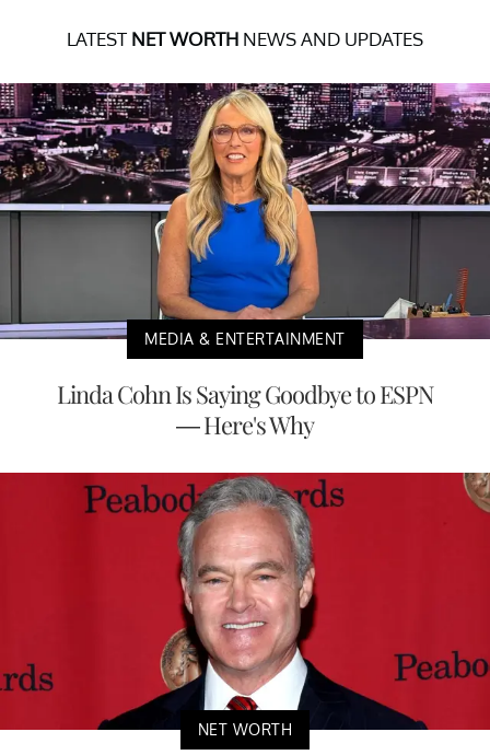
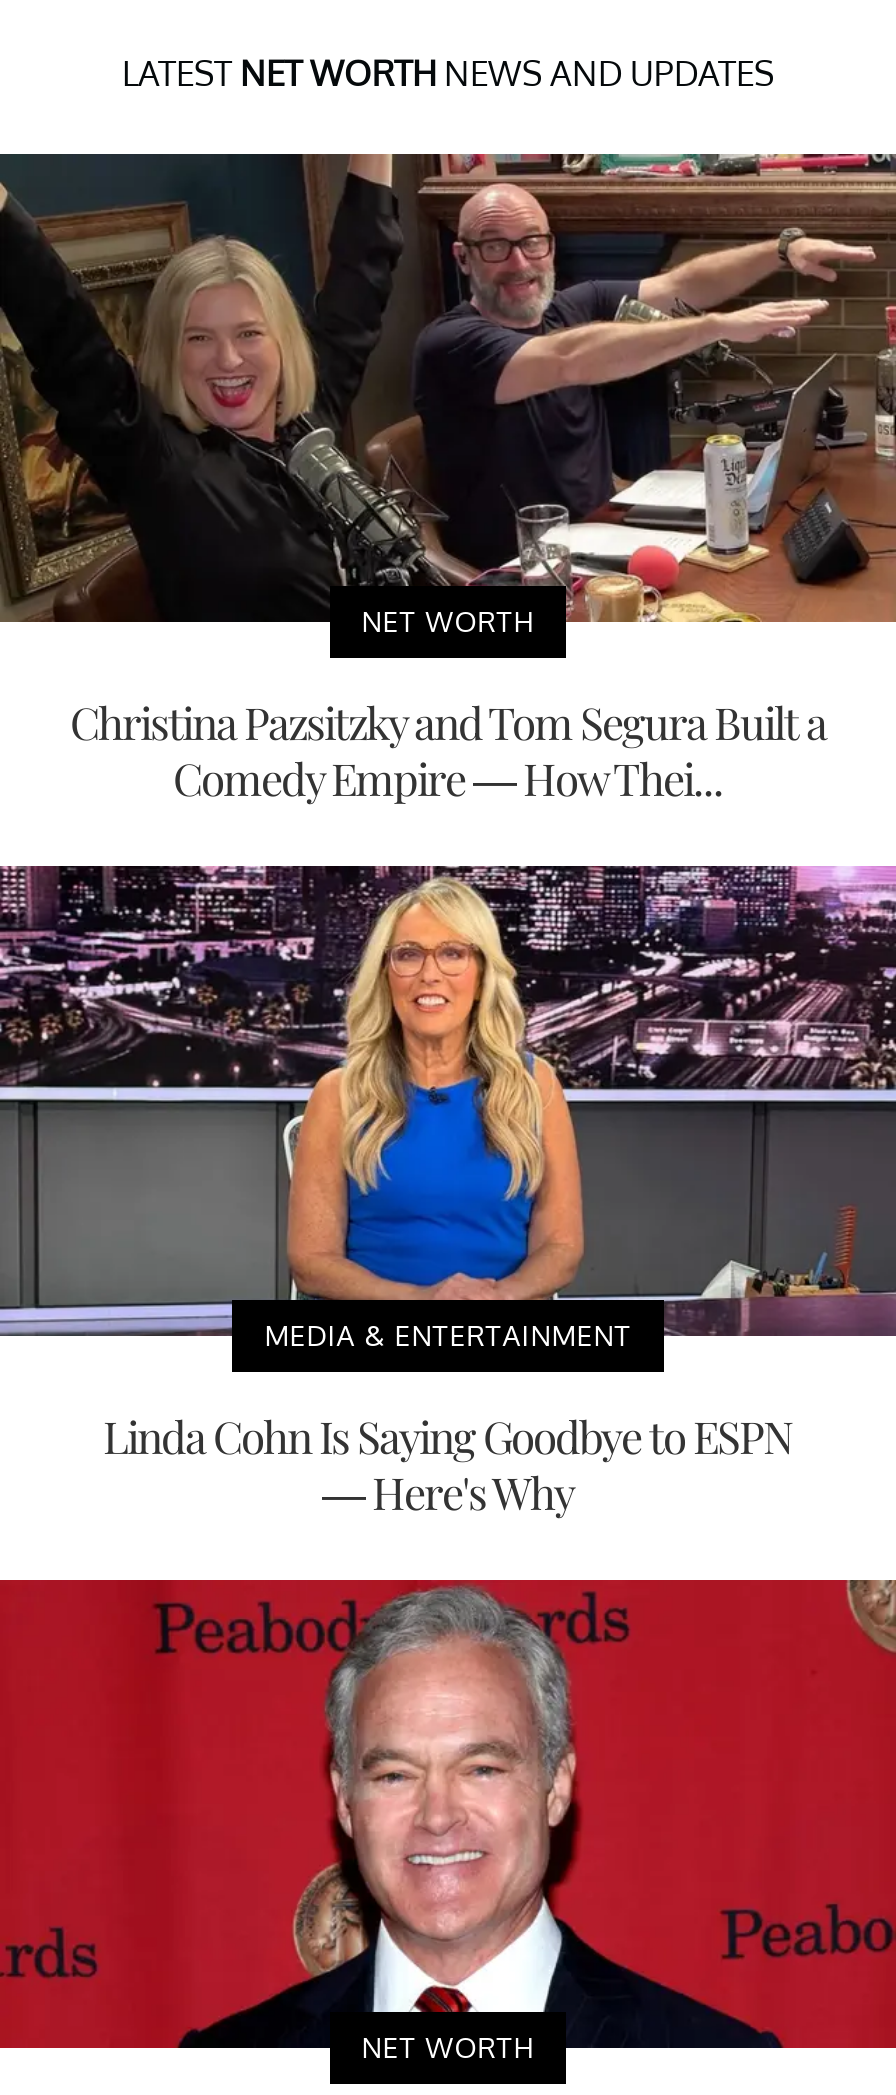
none -> [6,152,890,808] [image] | NET WORTH | Christina Pazsitzky and Tom Segura Built a | Comedy Empire — How Thei...

